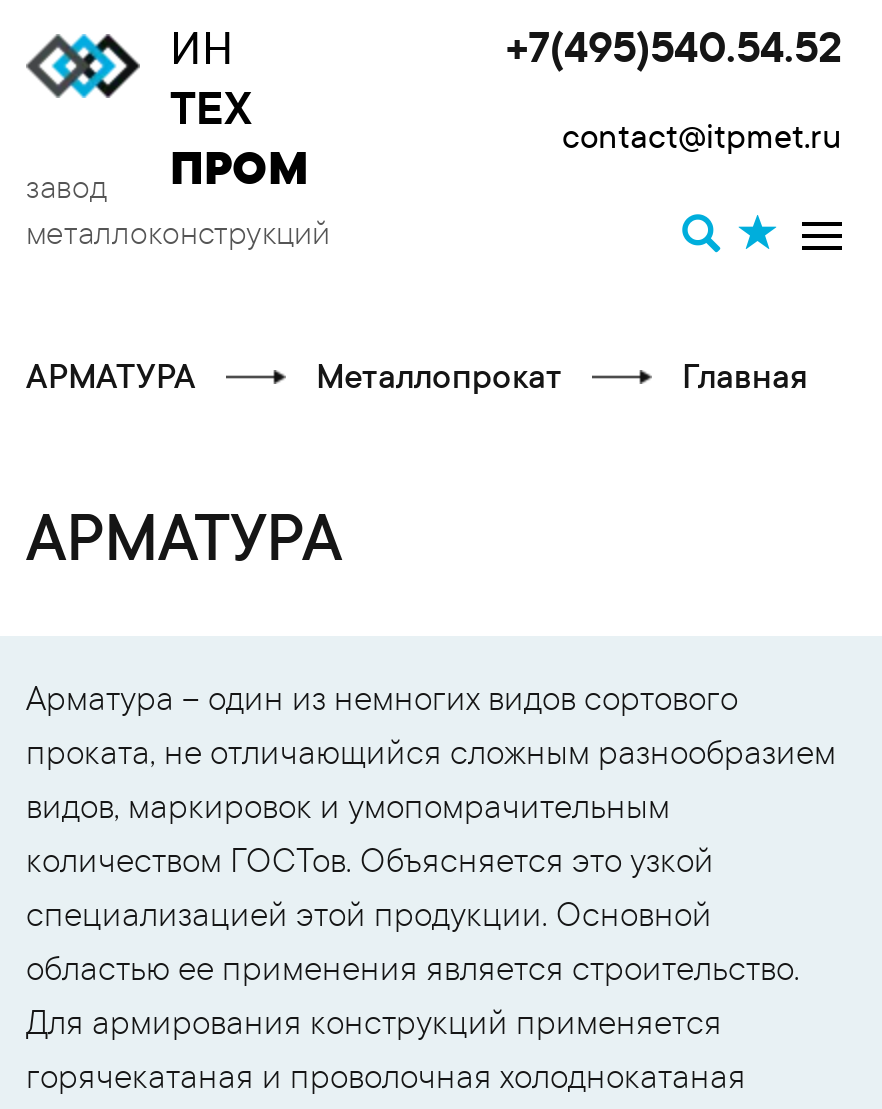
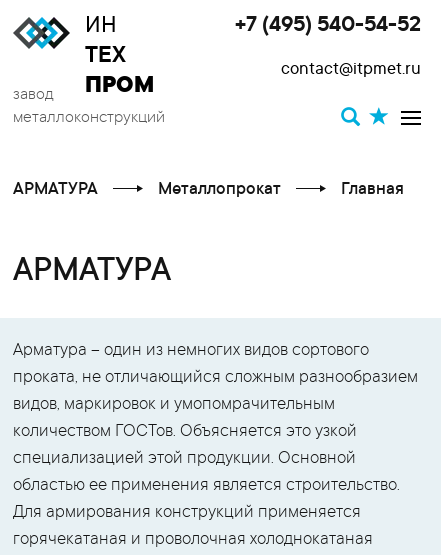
[506,28,842,76] +7(495)540.54.52 -> [235,14,421,38] +7 (495) 540-54-52

